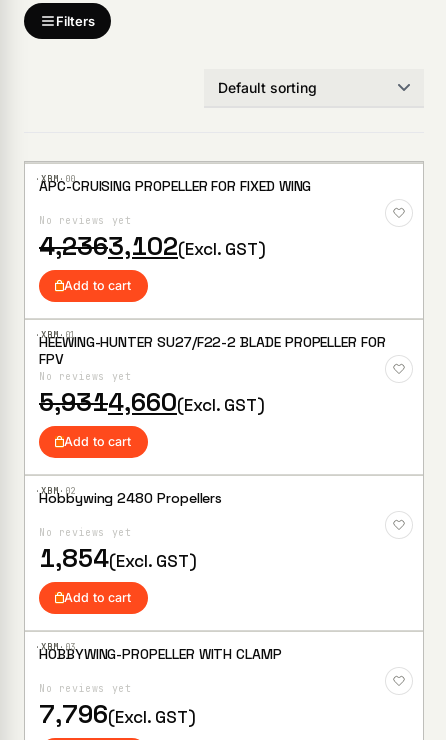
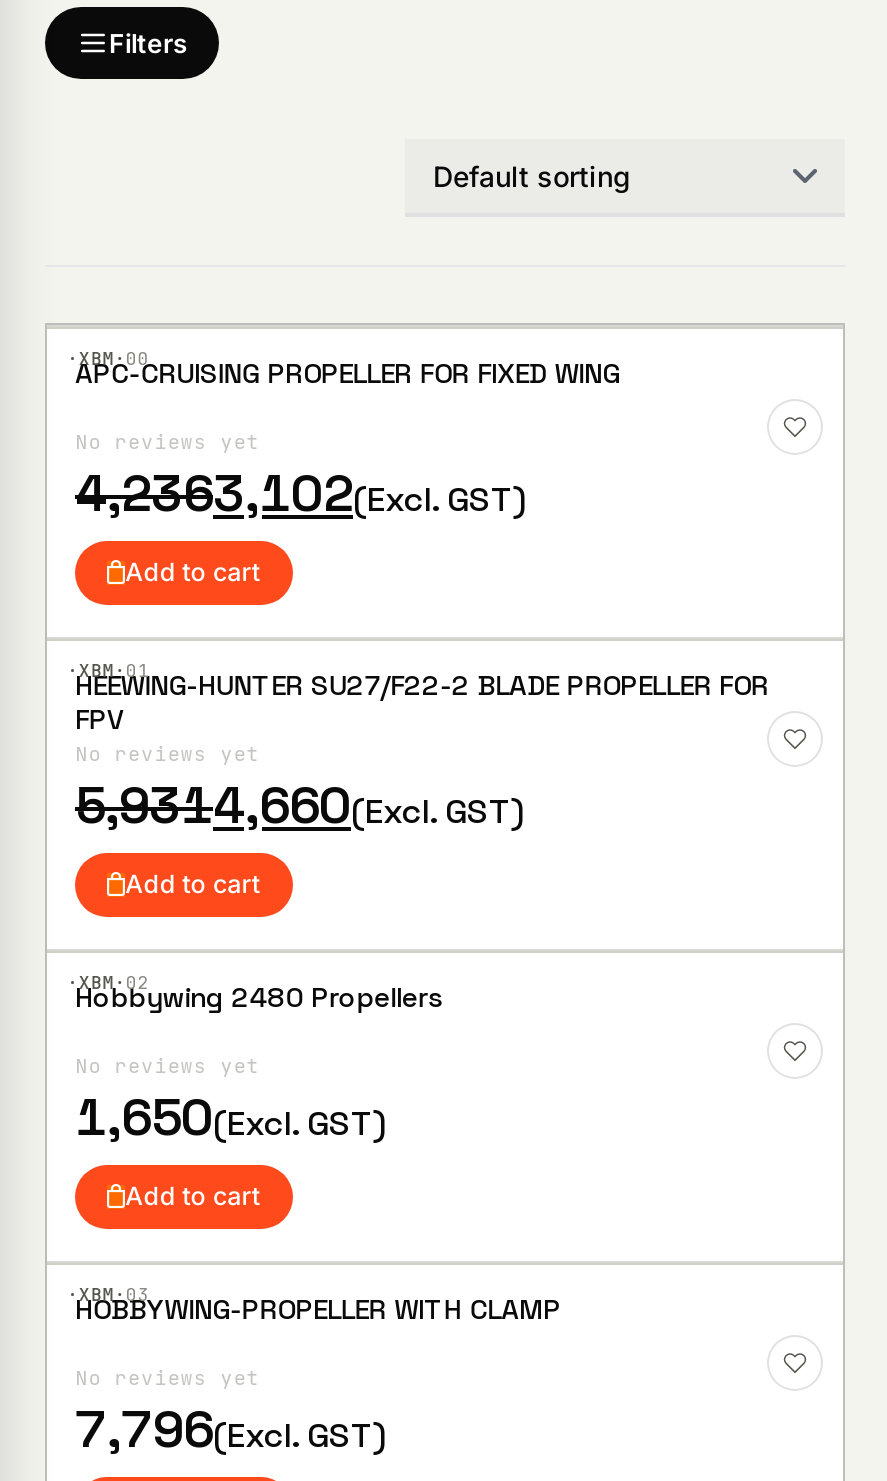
[39,542,197,574] 1,854(Excl. GST) -> [75,1085,389,1149] 1,650(Excl. GST)

